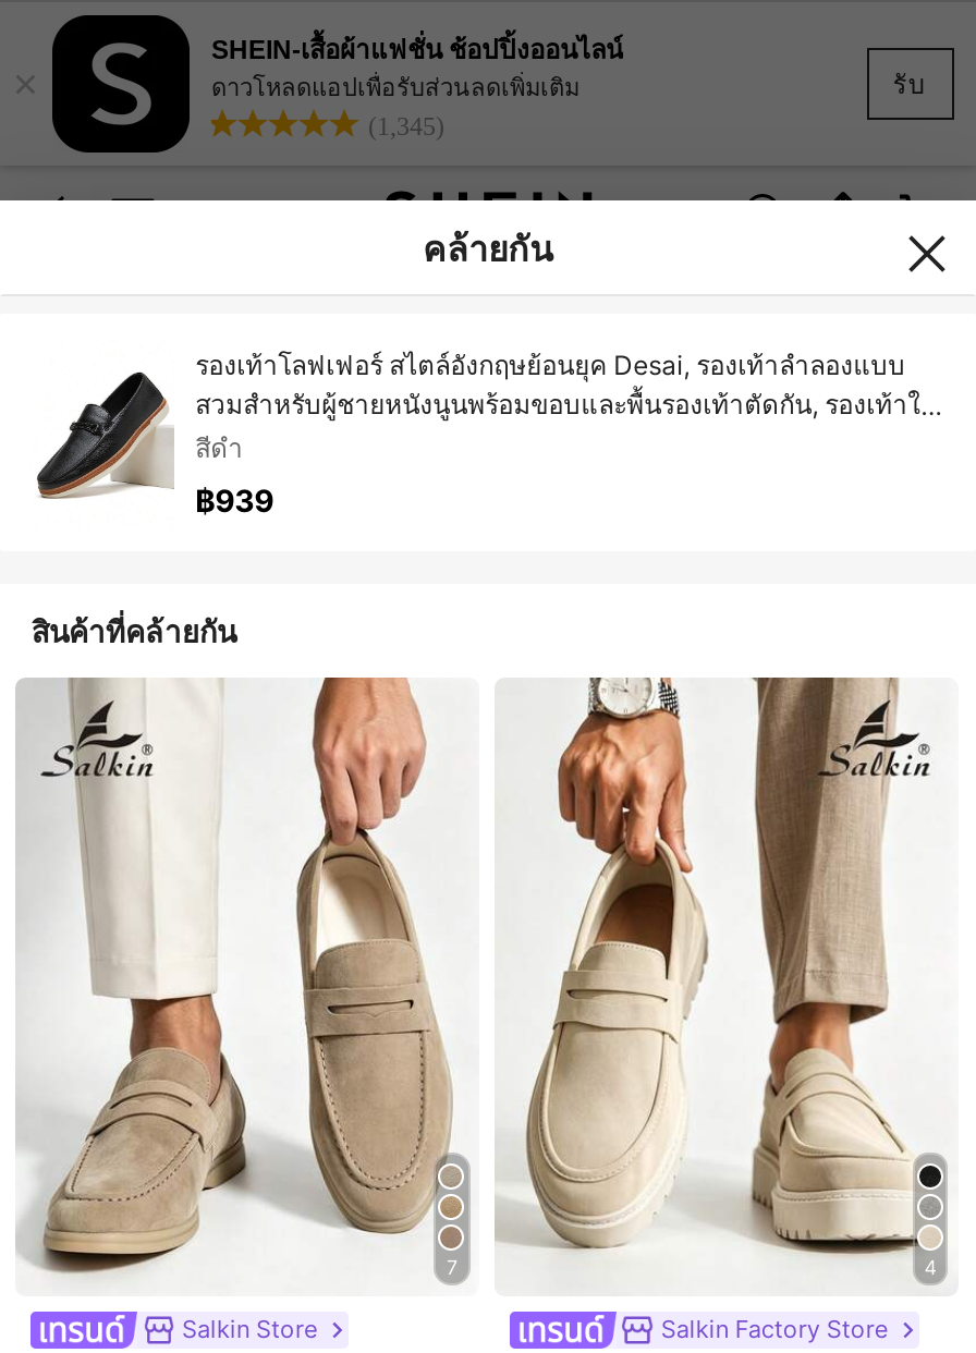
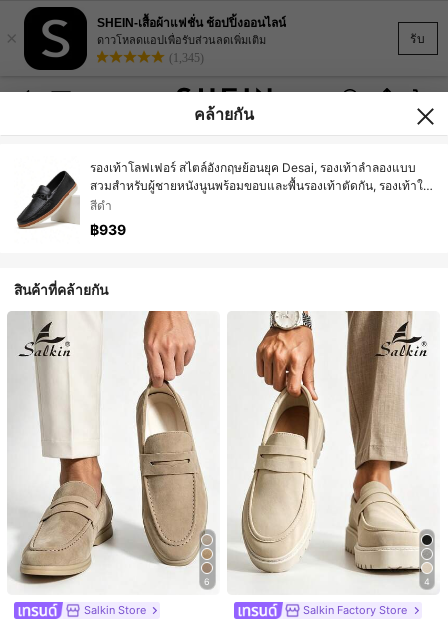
[446,1254,457,1278] 7 -> [204,576,210,587] 6

